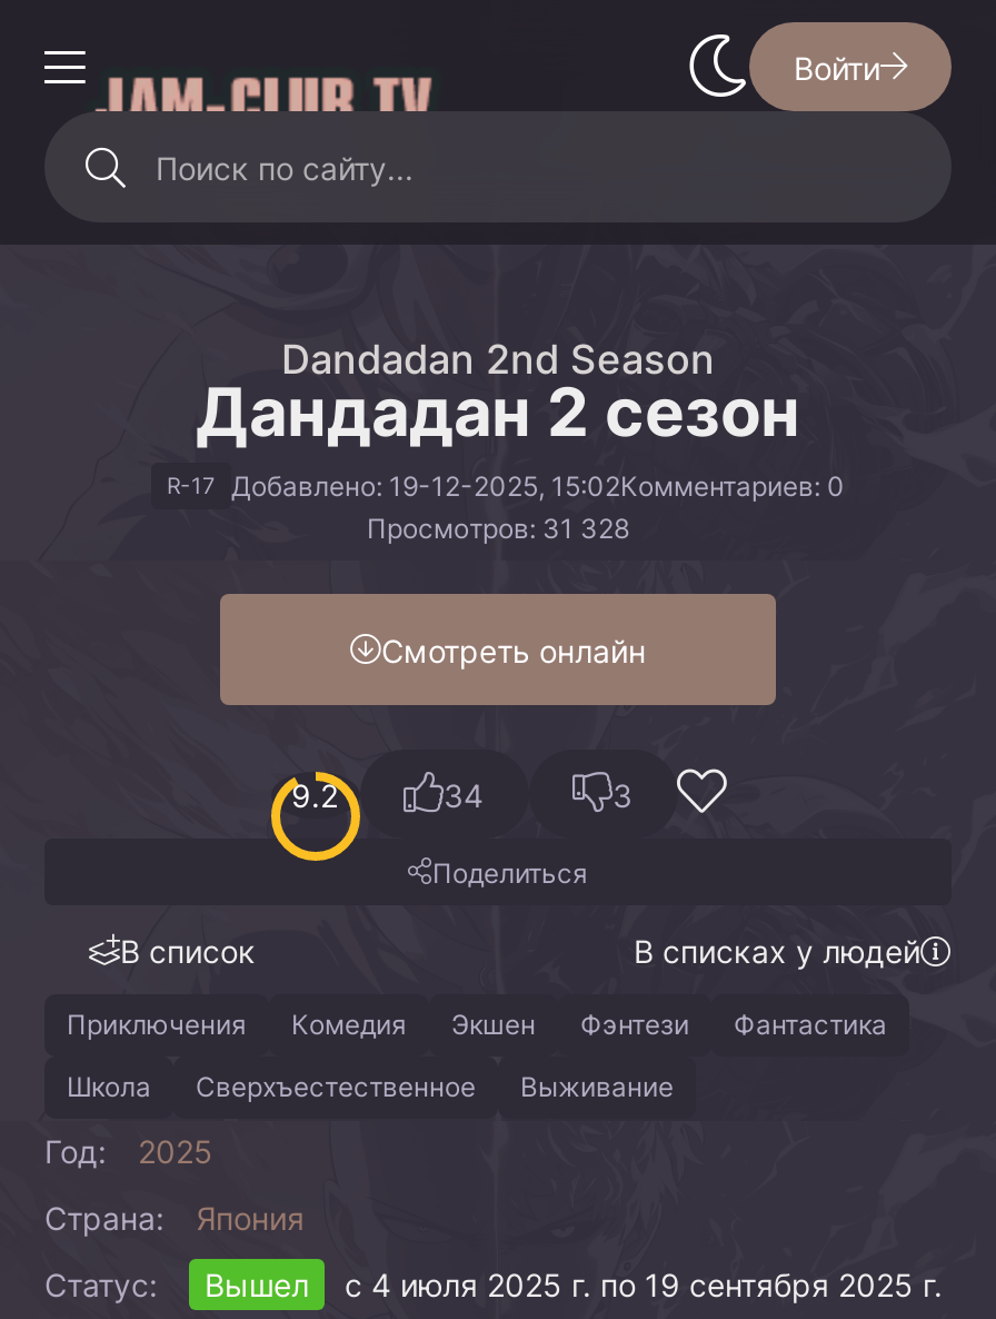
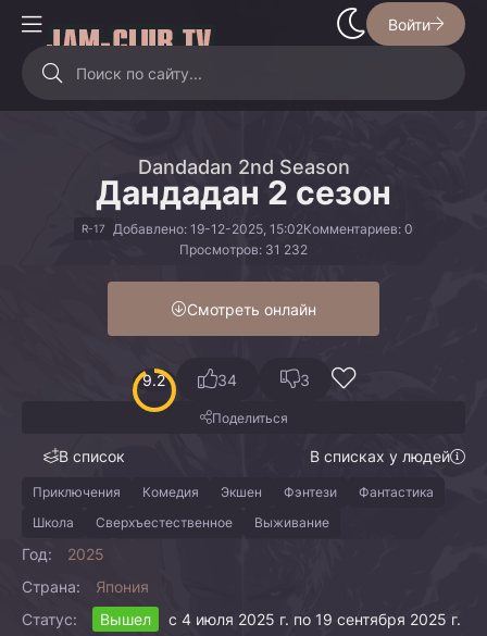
[367,512,629,545] Просмотров: 31 328 -> [179,241,308,258] Просмотров: 31 232

